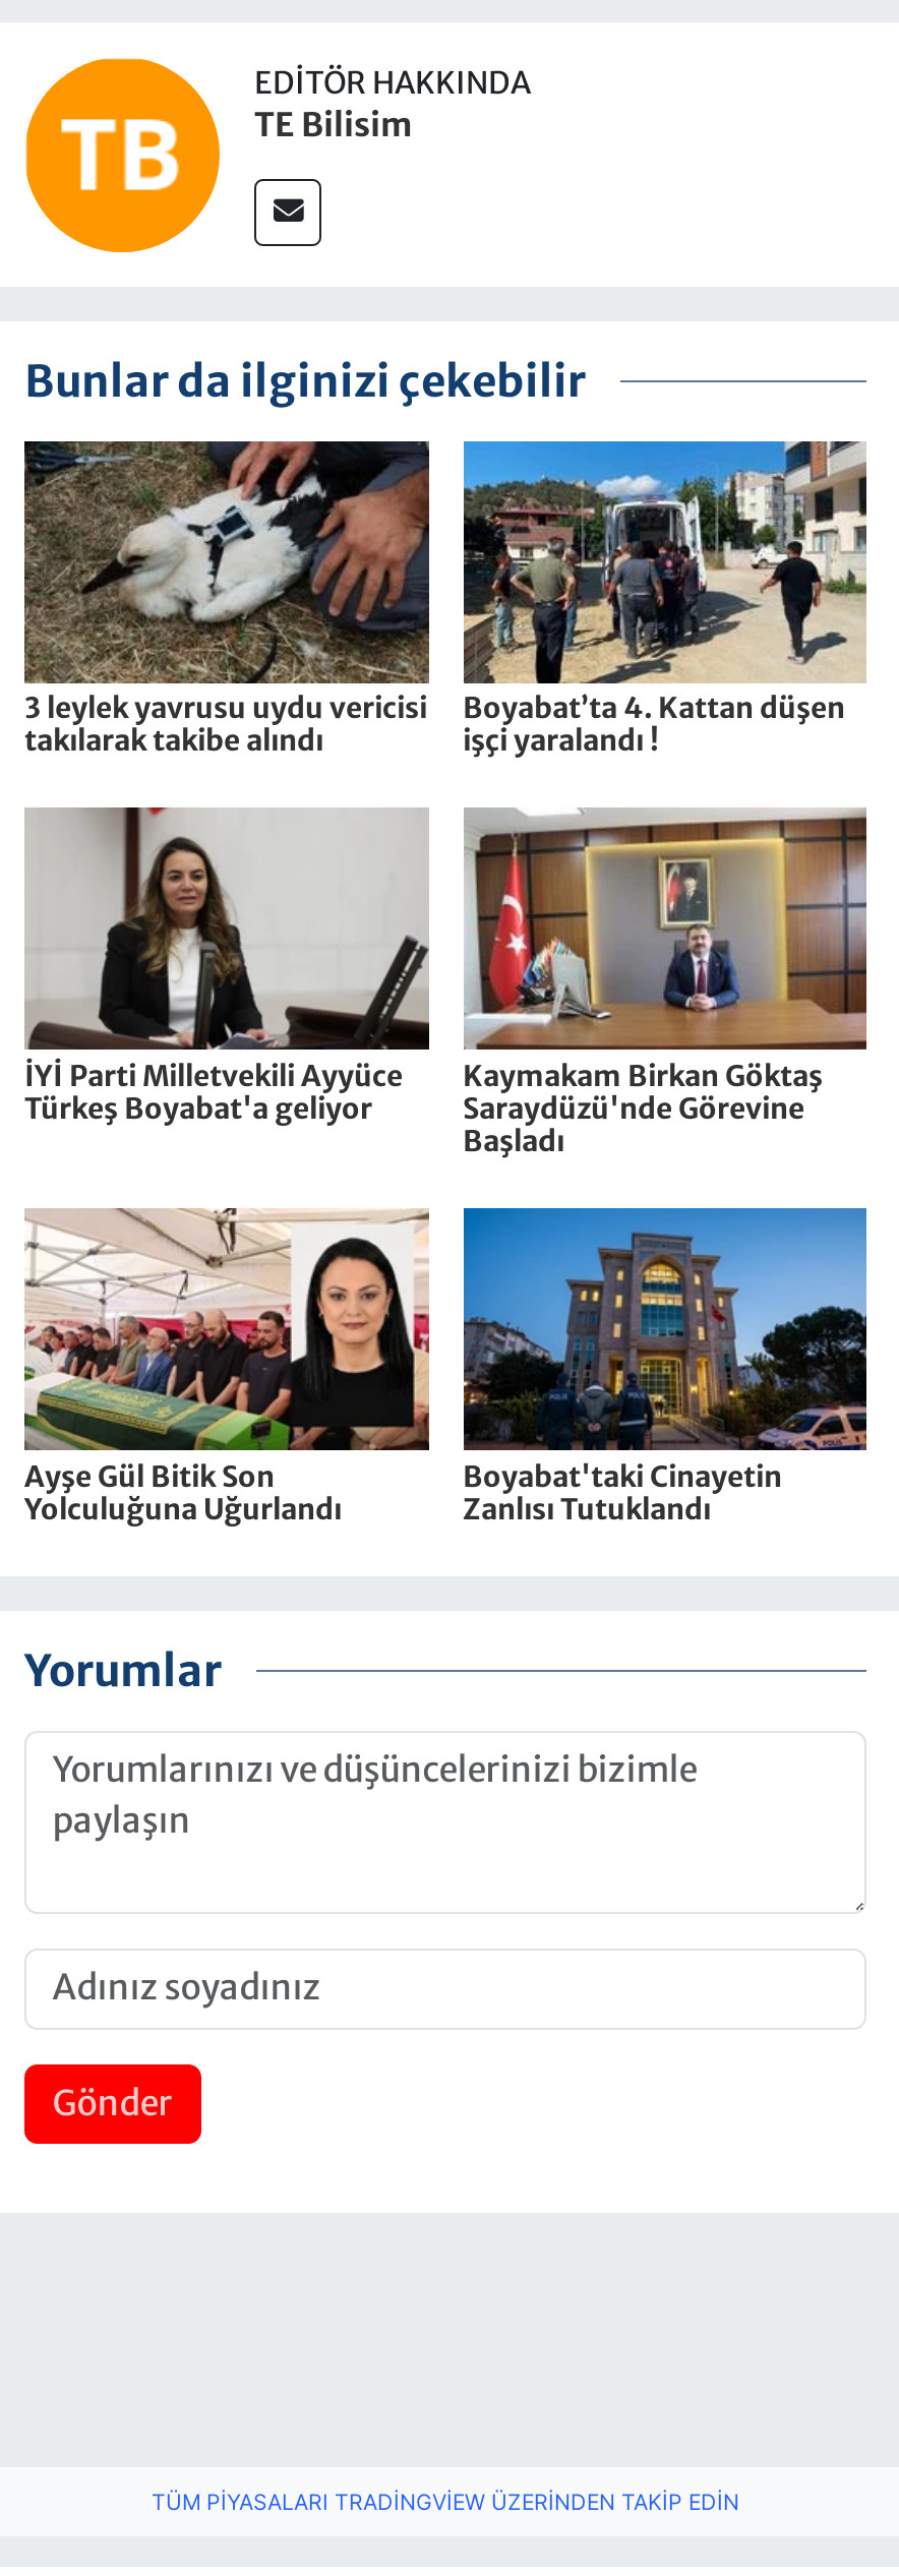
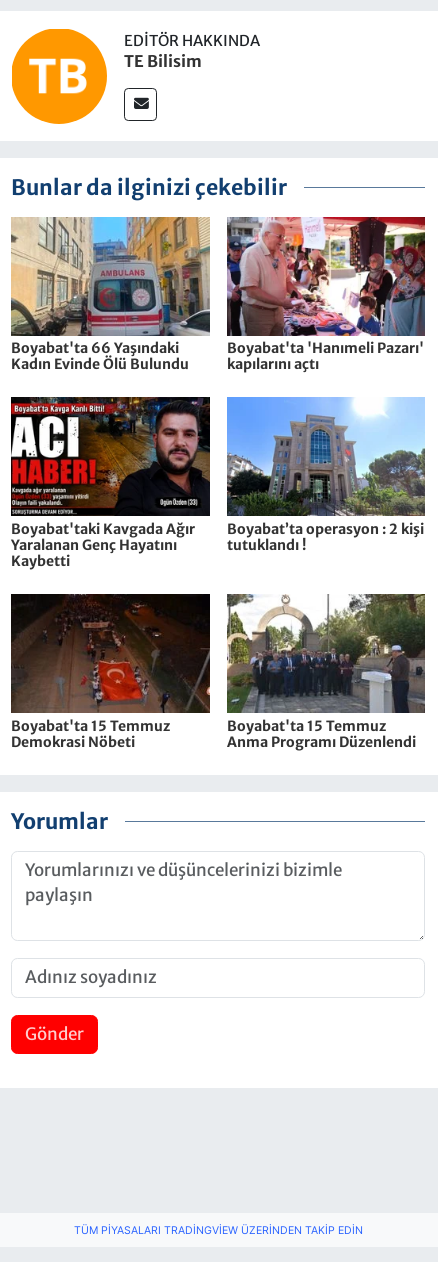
[22,439,431,758] [image] | 3 leylek yavrusu uydu vericisi | takılarak takibe alındı -> [11,216,210,373] [image] | Boyabat'ta 66 Yaşındaki | Kadın Evinde Ölü Bulundu
[462,439,866,758] [image] | Boyabat’ta 4. Kattan düşen | işçi yaralandı ! -> [226,216,426,373] [image] | Boyabat'ta 'Hanımeli Pazarı' | kapılarını açtı
[24,805,429,1126] [image] | İYİ Parti Milletvekili Ayyüce | Türkeş Boyabat'a geliyor -> [10,396,211,570] [image] | Boyabat'taki Kavgada Ağır | Yaralanan Genç Hayatını | Kaybetti
[463,807,868,1159] [image] | Kaymakam Birkan Göktaş | Saraydüzü'nde Görevine | Başladı -> [226,396,426,554] [image] | Boyabat’ta operasyon : 2 kişi | tutuklandı !
[24,1208,431,1526] [image] | Ayşe Gül Bitik Son | Yolculuğuna Uğurlandı -> [10,593,211,750] [image] | Boyabat'ta 15 Temmuz | Demokrasi Nöbeti
[462,1206,868,1526] [image] | Boyabat'taki Cinayetin | Zanlısı Tutuklandı -> [226,593,426,750] [image] | Boyabat'ta 15 Temmuz | Anma Programı Düzenlendi

